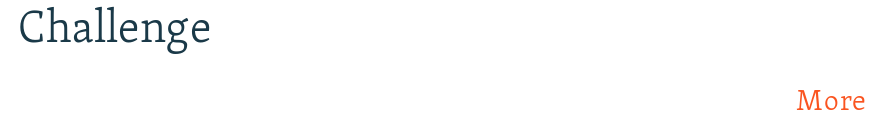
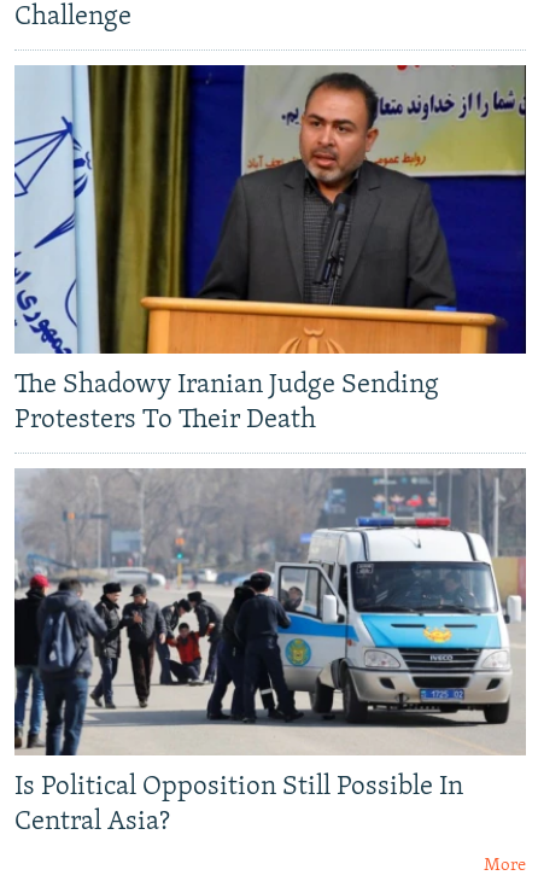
none -> [13,64,527,434] [image] | The Shadowy Iranian Judge Sending | Protesters To Their Death
none -> [13,467,527,837] [image] | Is Political Opposition Still Possible In | Central Asia?

